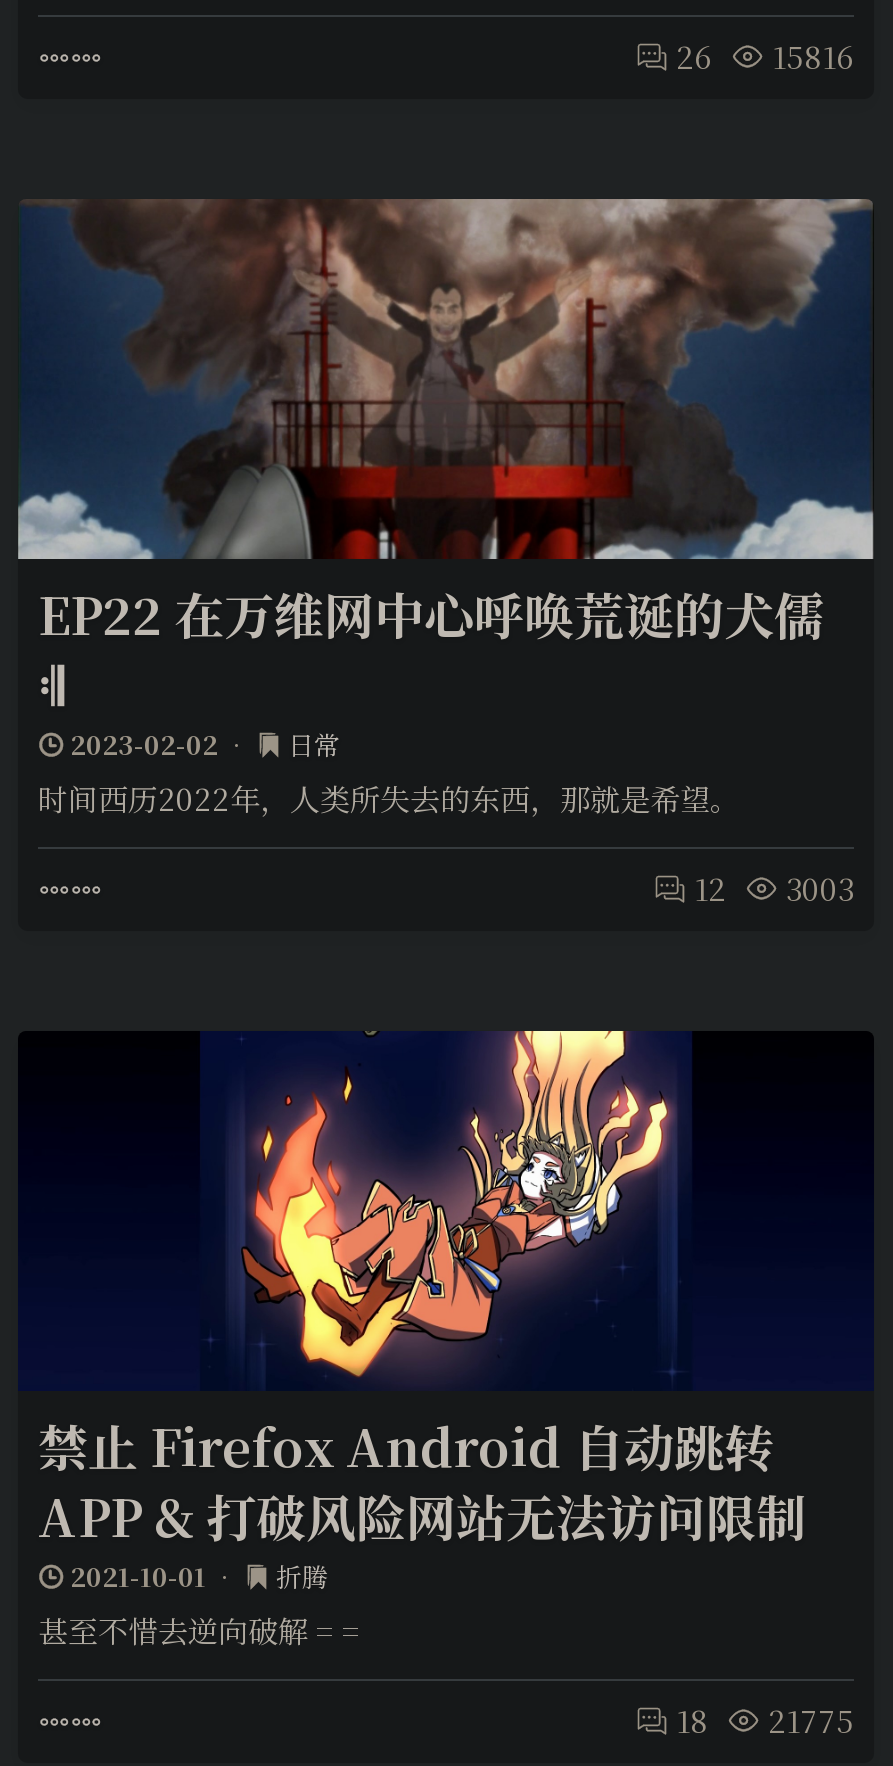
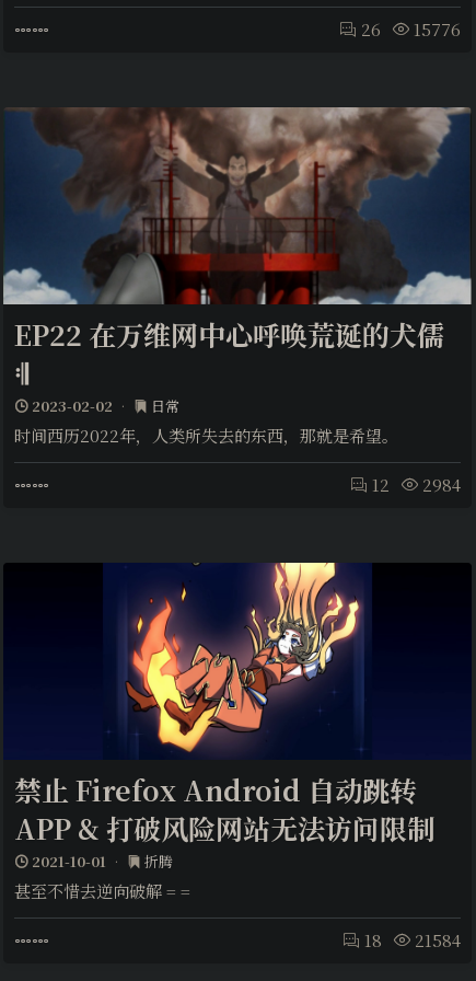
[764,35,854,77] 15816 -> [409,18,461,41] 15776
[778,868,854,910] 3003 -> [418,473,461,496] 2984
[760,1700,854,1742] 21775 -> [410,929,461,952] 21584

